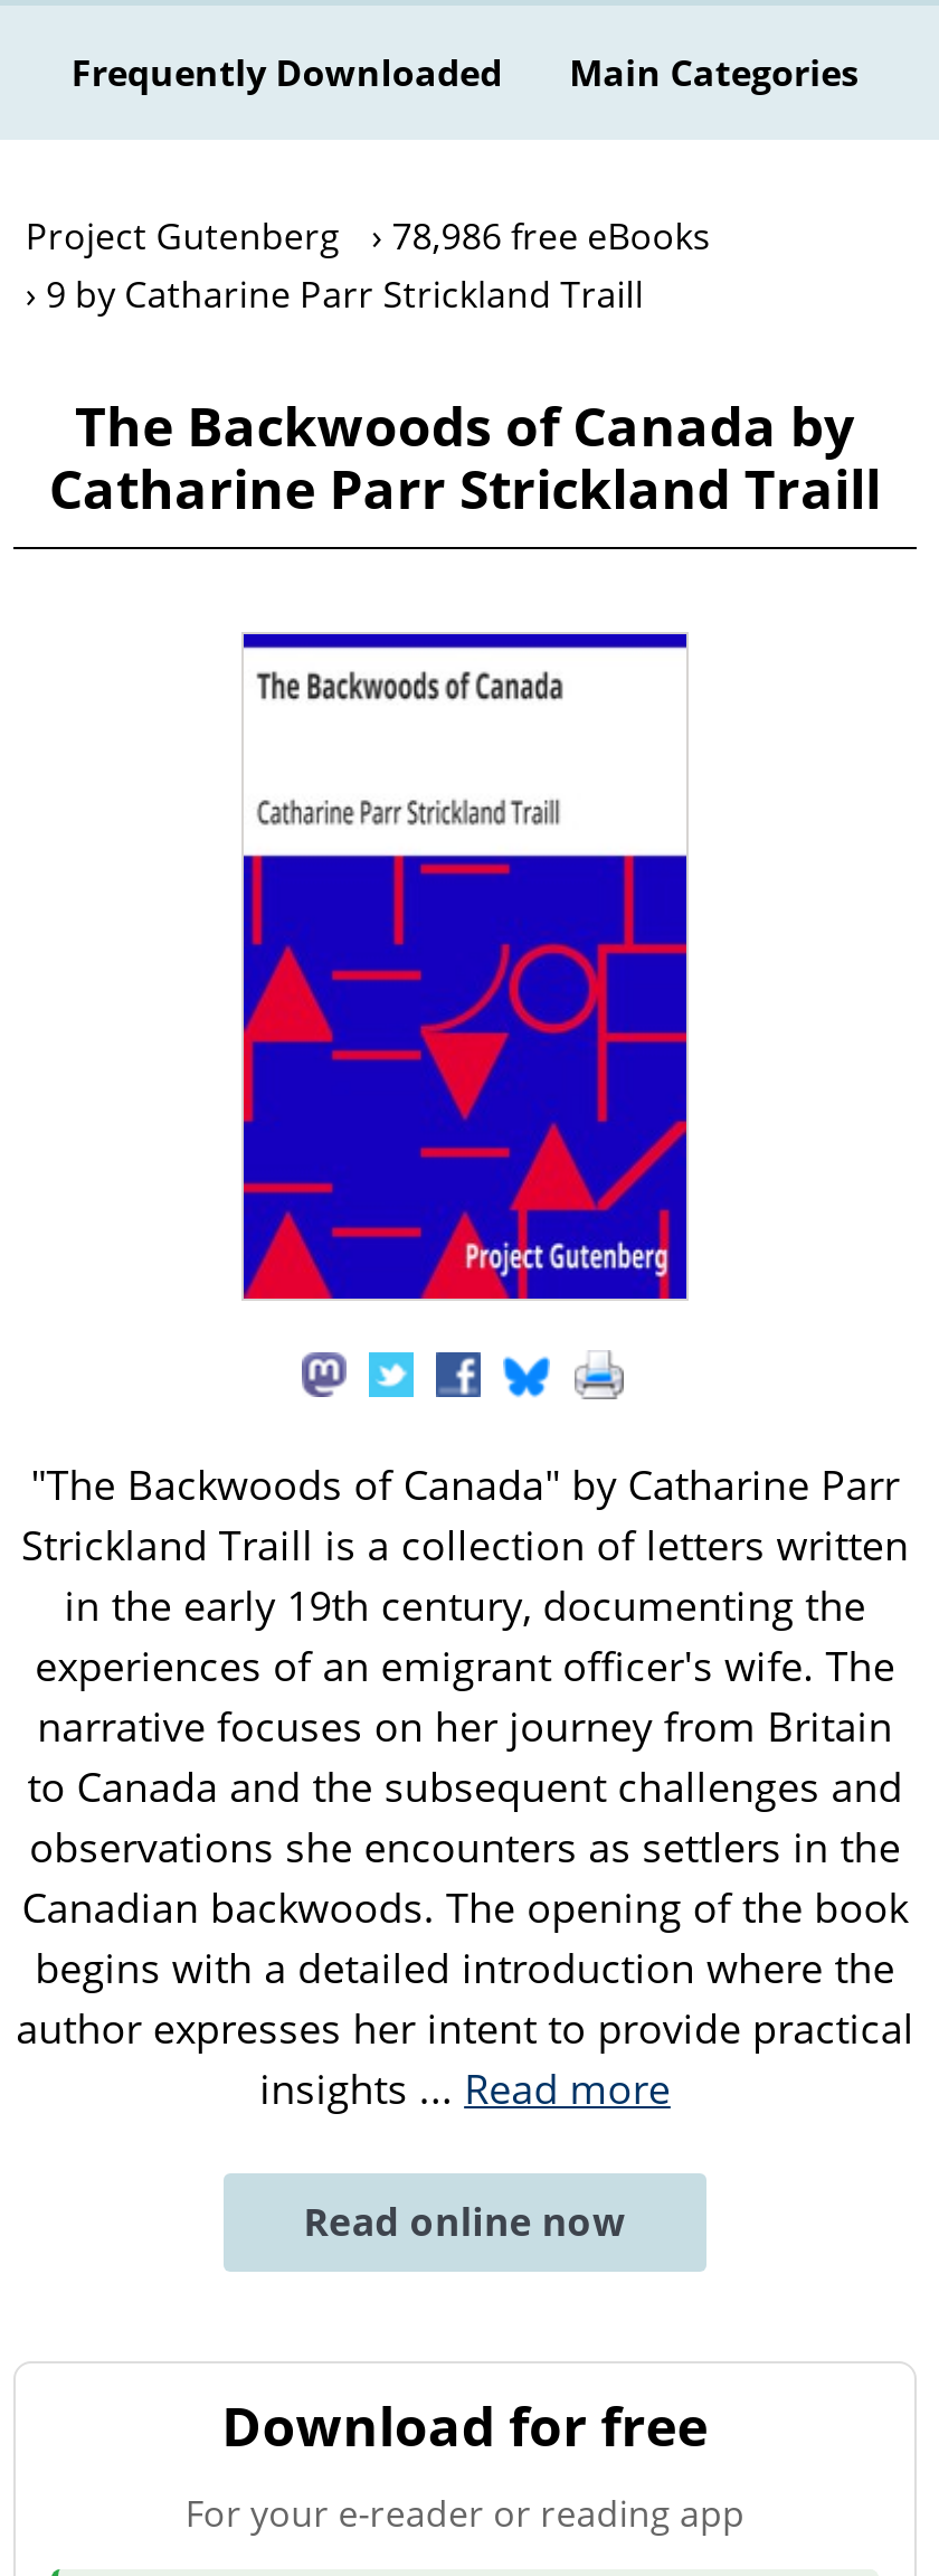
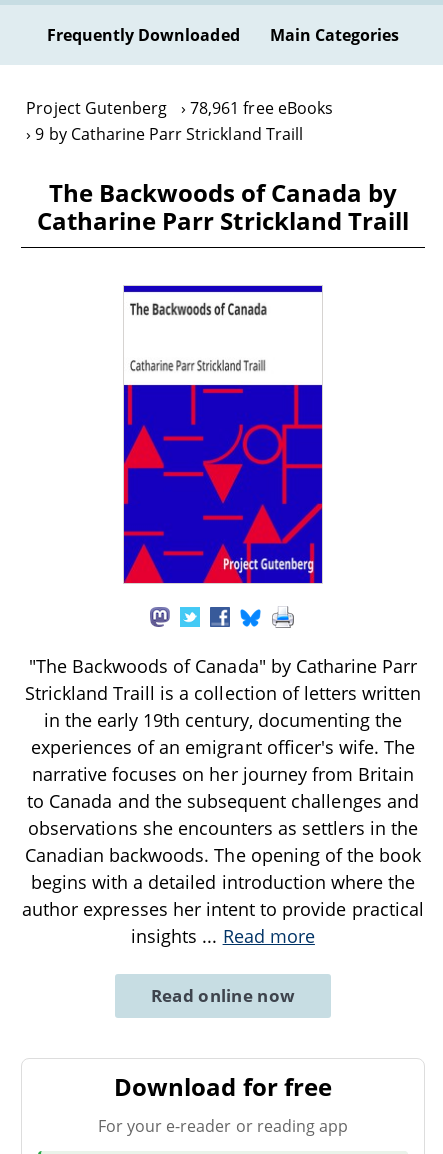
[25,211,711,261] Project Gutenberg 78,986 free eBooks -> [26,97,333,119] Project Gutenberg 78,961 free eBooks

